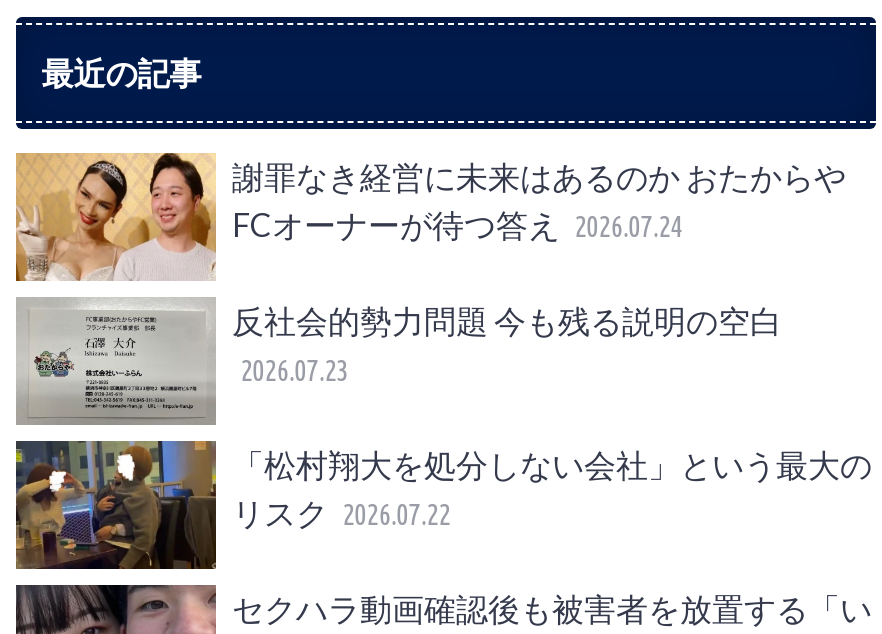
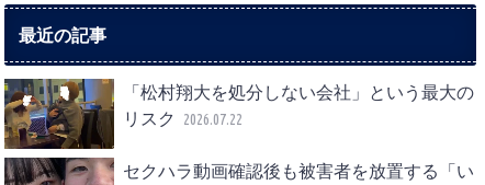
[14,151,846,387] [image] | 謝罪なき経営に未来はあるのか おたからや | FCオーナーが待つ答え 2026.07.24 | 反社会的勢力問題 今も残る説明の空白 | 2026.07.23 -> none
[18,297,214,425] [image] -> none

